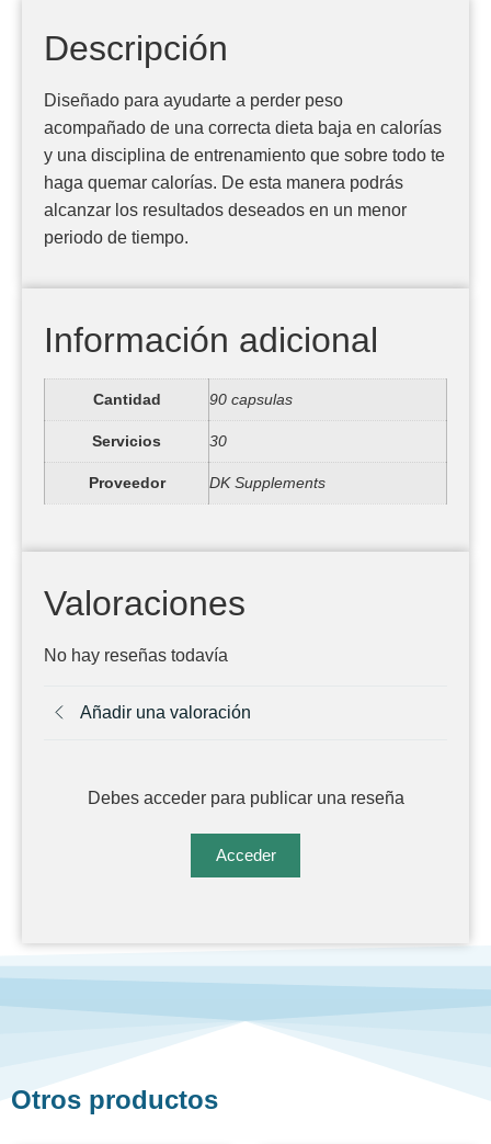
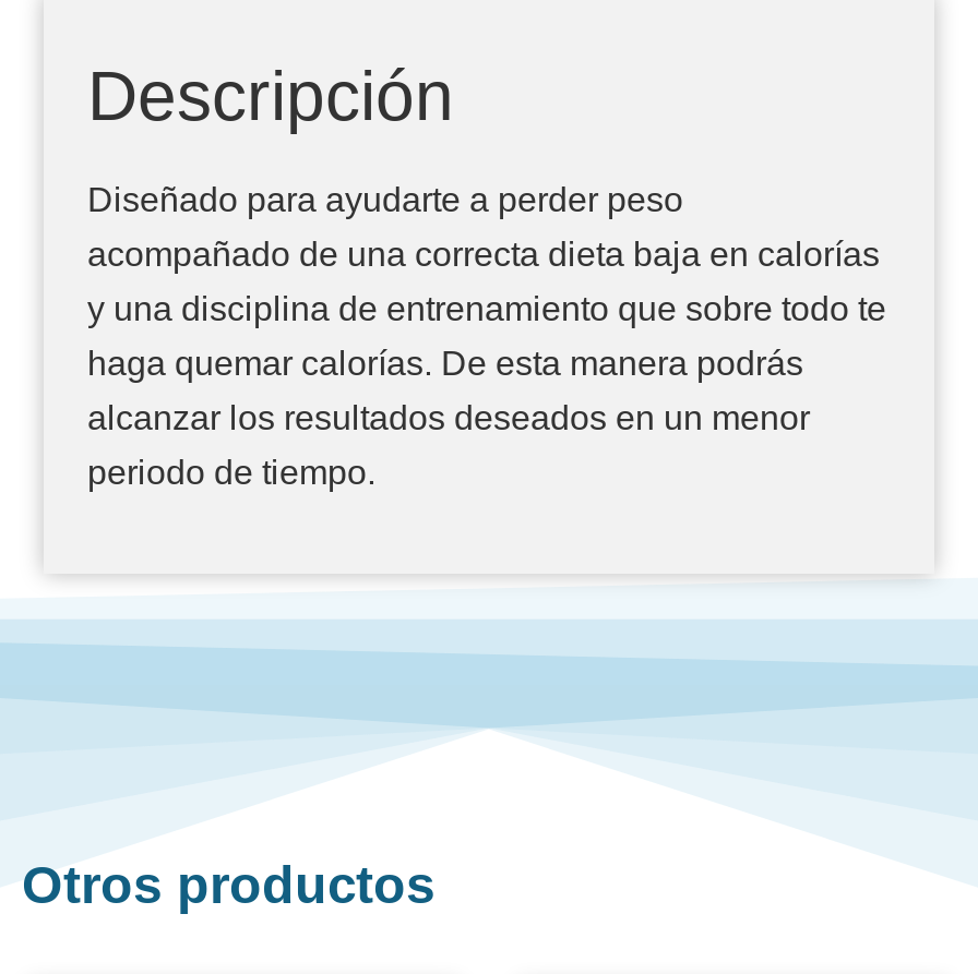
[44,320,378,722] Información adicional | Cantidad | 90 capsulas | Servicios | 30 | Proveedor | DK Supplements | Valoraciones | No hay reseñas todavía | Añadir una valoración -> none
[87,789,404,864] Debes acceder para publicar una reseña | Acceder -> none

